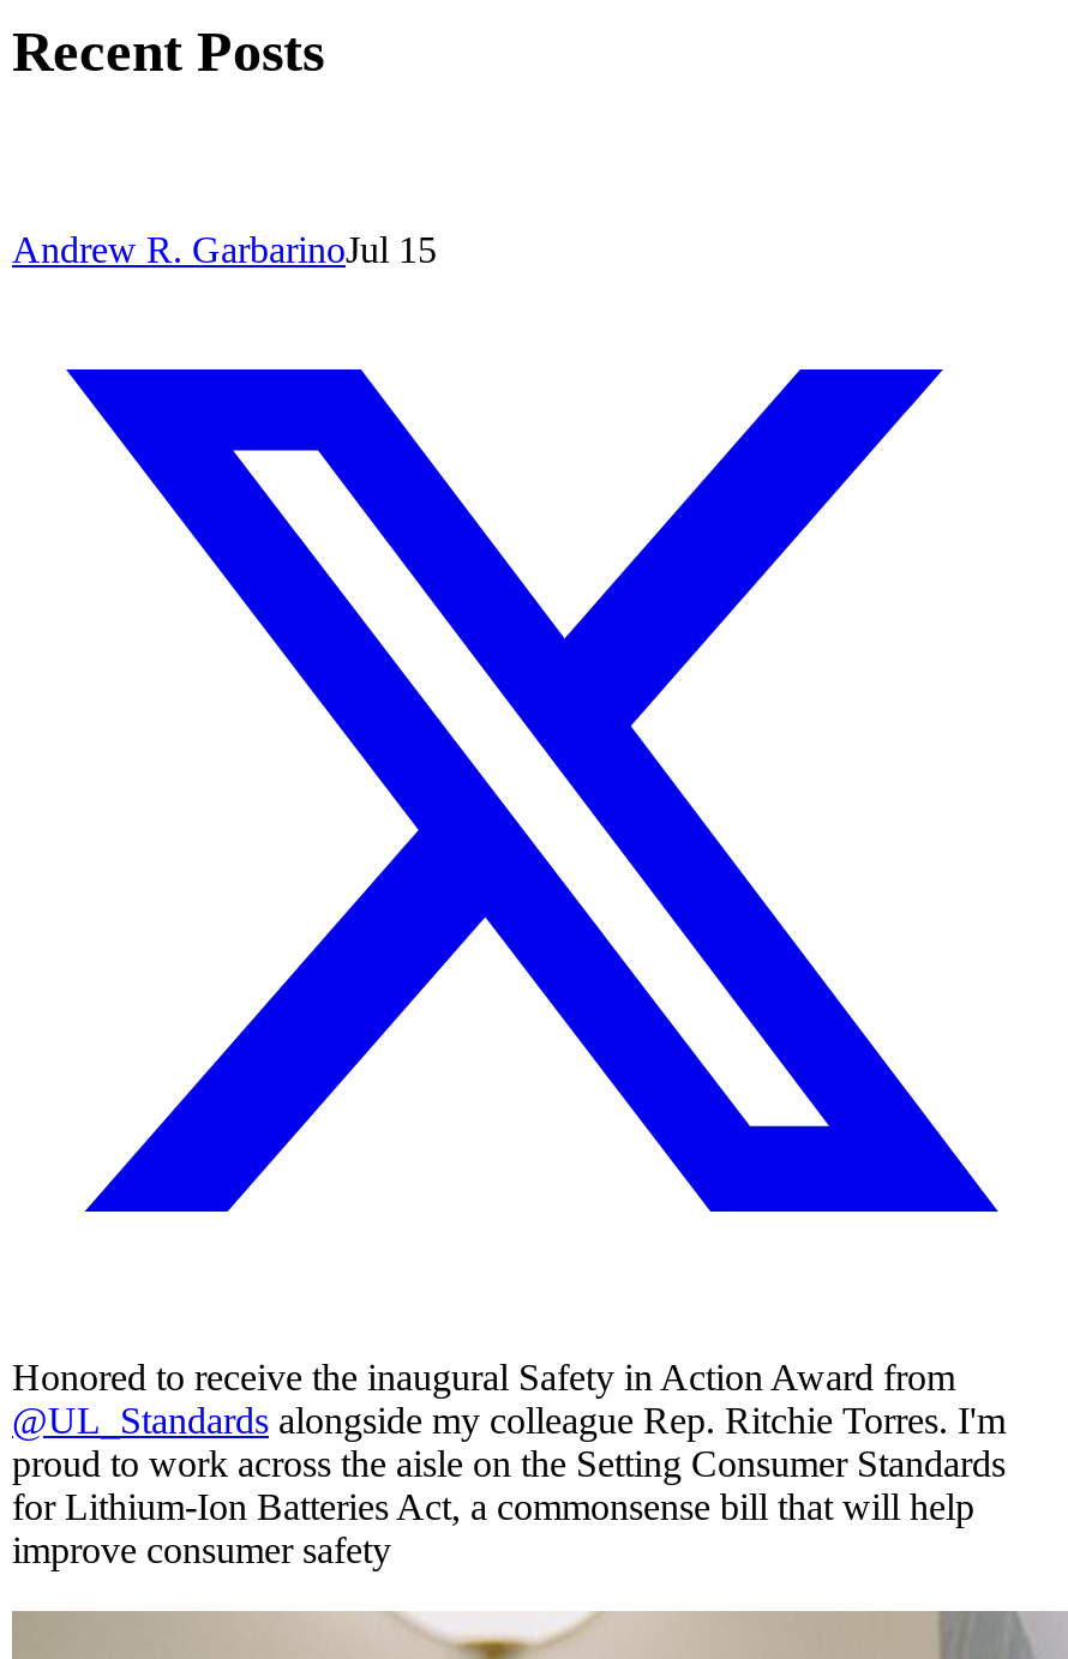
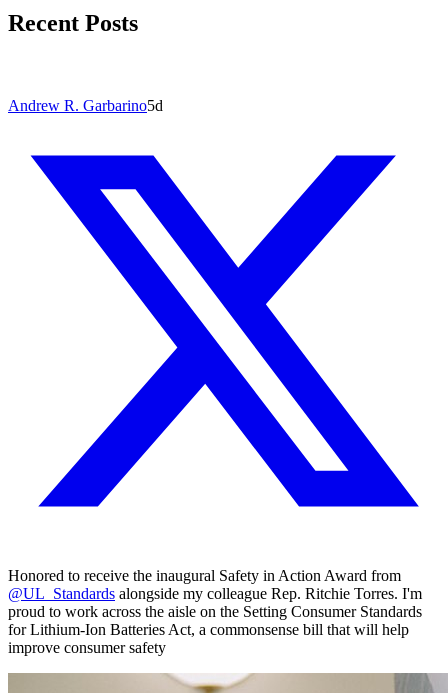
[12,228,437,269] Andrew R. GarbarinoJul 15 -> [8,96,163,113] Andrew R. Garbarino5d

